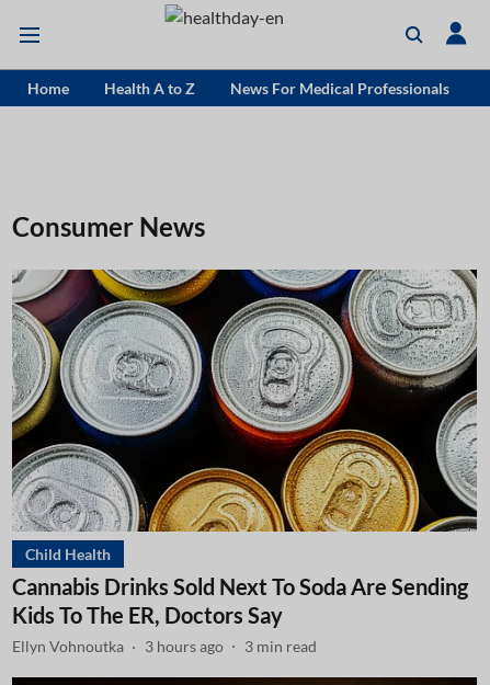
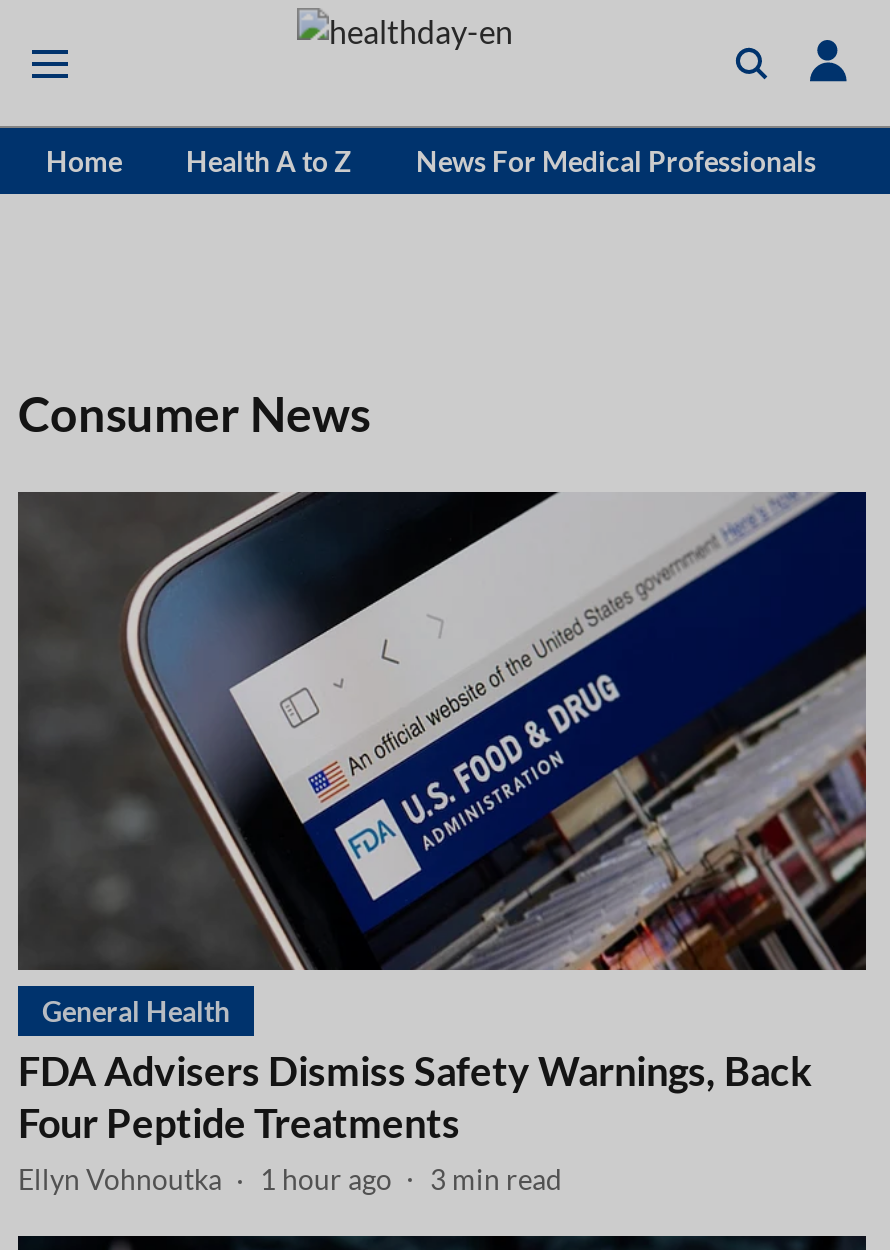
[12,269,478,627] [image] | Child Health | Cannabis Drinks Sold Next To Soda Are Sending | Kids To The ER, Doctors Say -> [16,490,868,1145] [image] | General Health | FDA Advisers Dismiss Safety Warnings, Back | Four Peptide Treatments
[12,637,317,655] Ellyn Vohnoutka 3 hours ago 3 min read -> [18,1162,562,1196] Ellyn Vohnoutka 1 hour ago 3 min read

